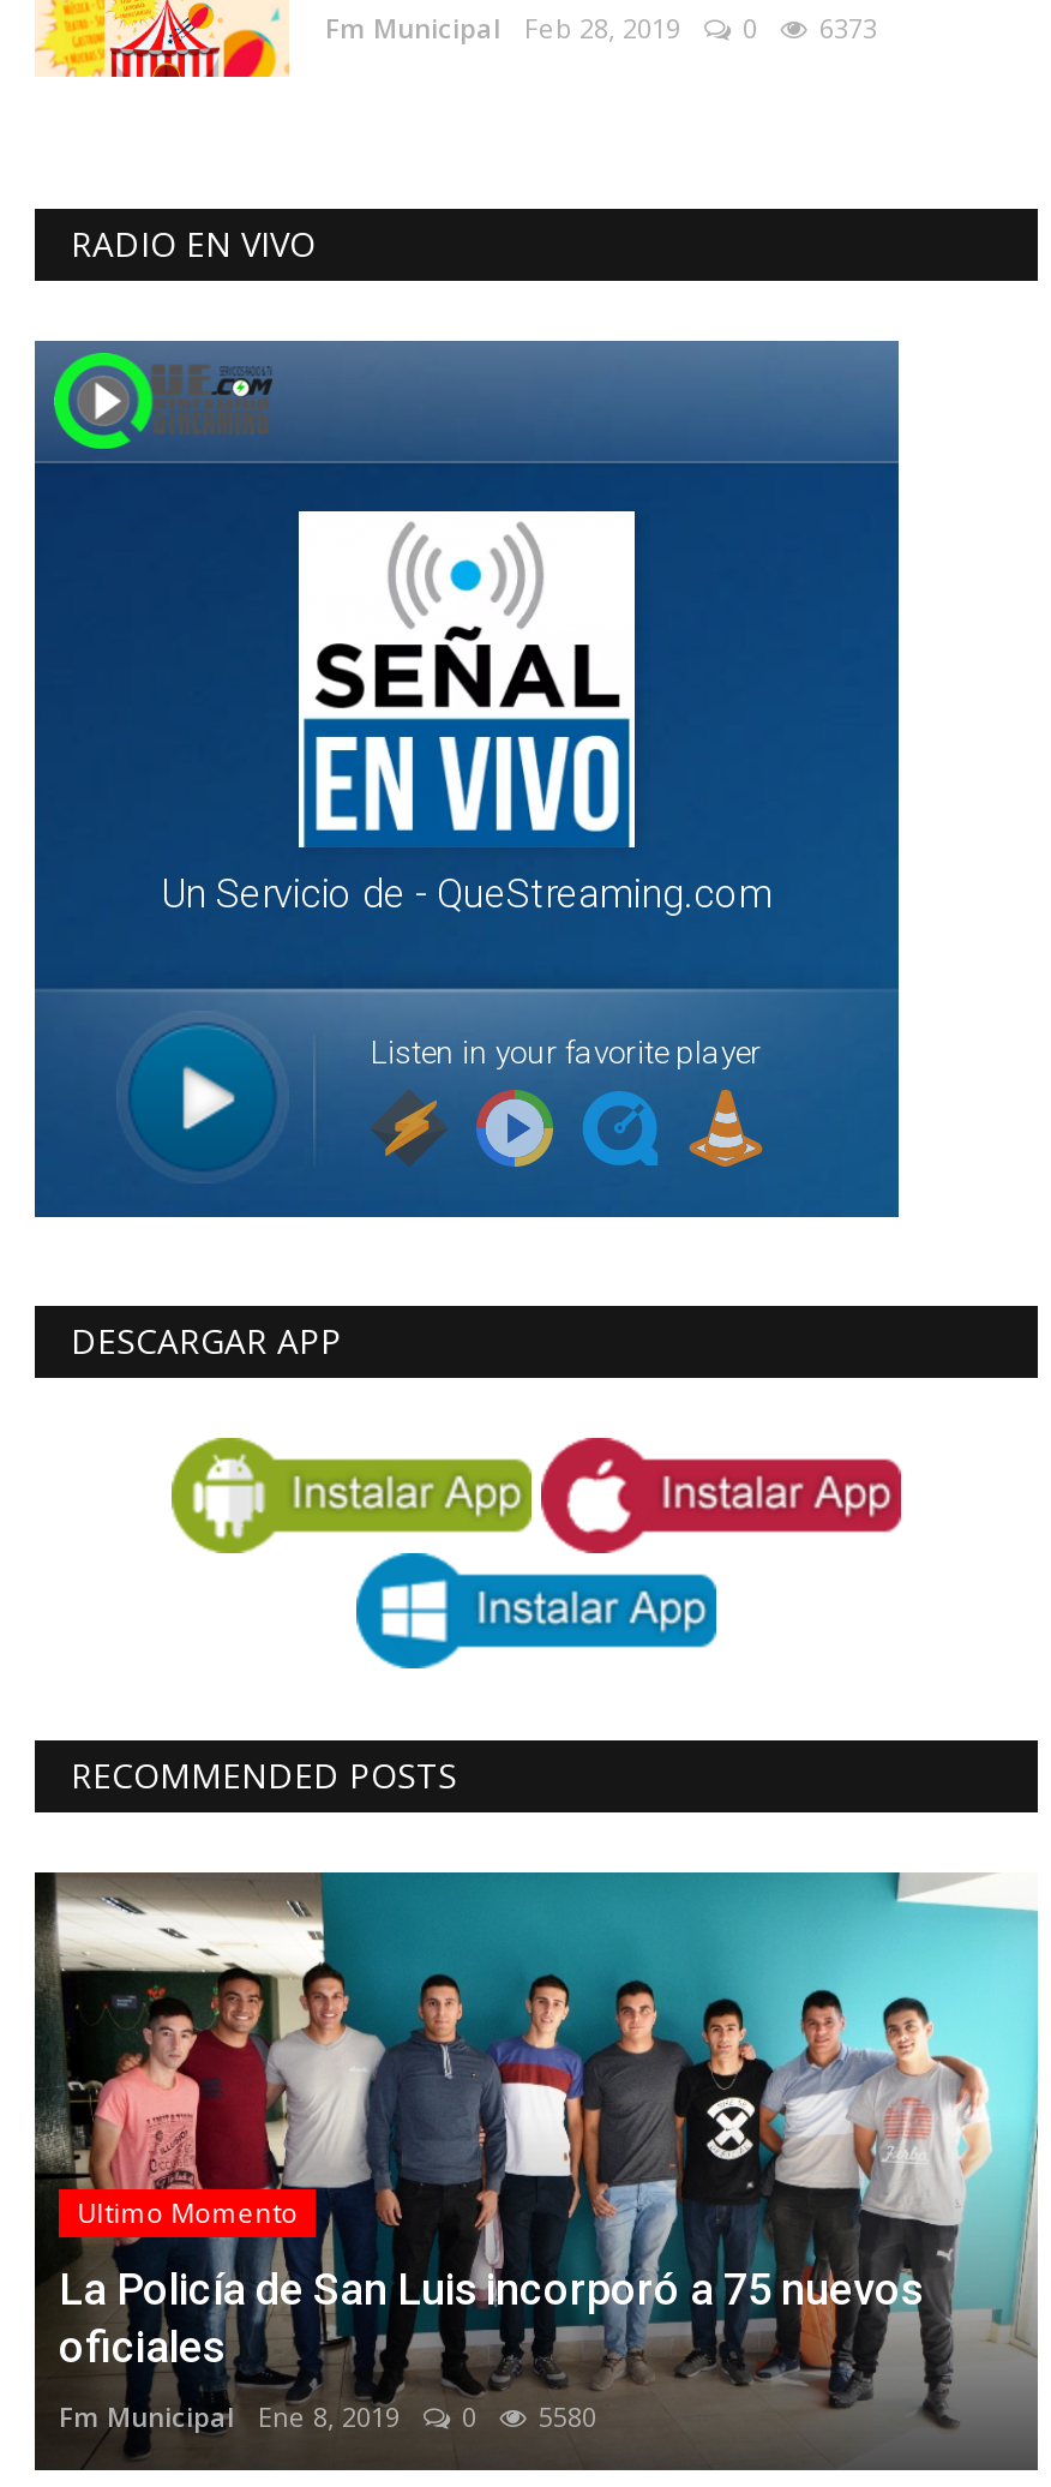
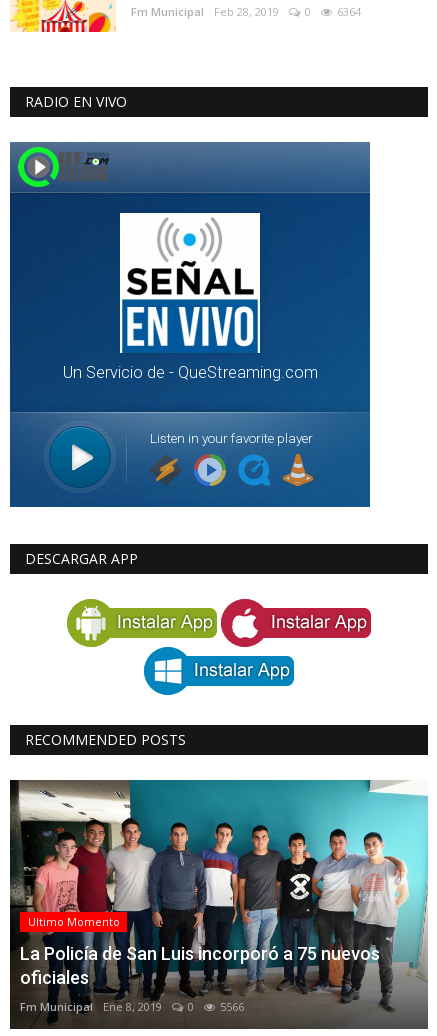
[325,10,877,46] Fm Municipal Feb 28, 2019 0 6373 -> [131,4,361,19] Fm Municipal Feb 28, 2019 0 6364
[59,2398,596,2434] Fm Municipal Ene 8, 2019 0 5580 -> [20,999,244,1014] Fm Municipal Ene 8, 2019 0 5566

